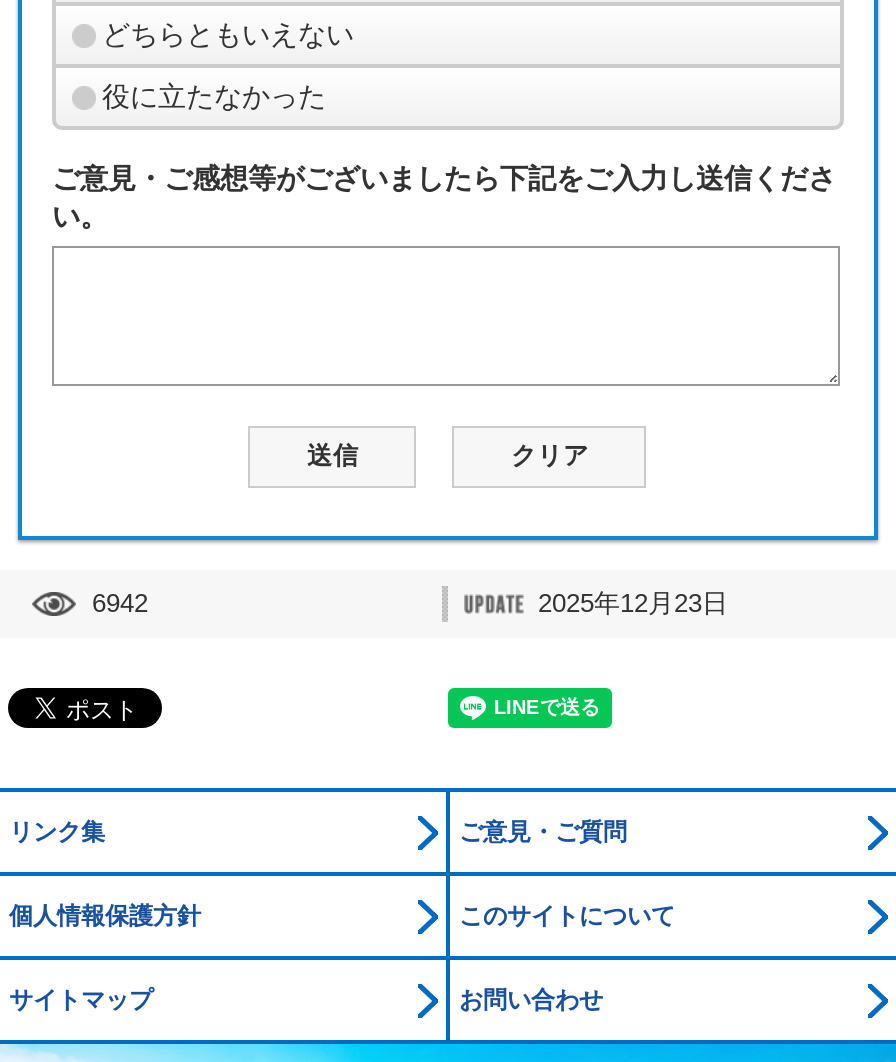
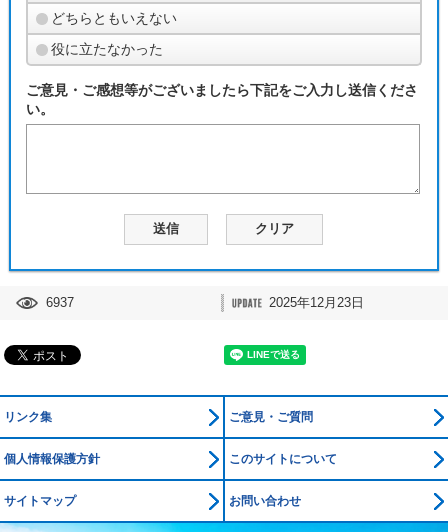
[92,588,148,618] 6942 -> [46,295,74,310] 6937

